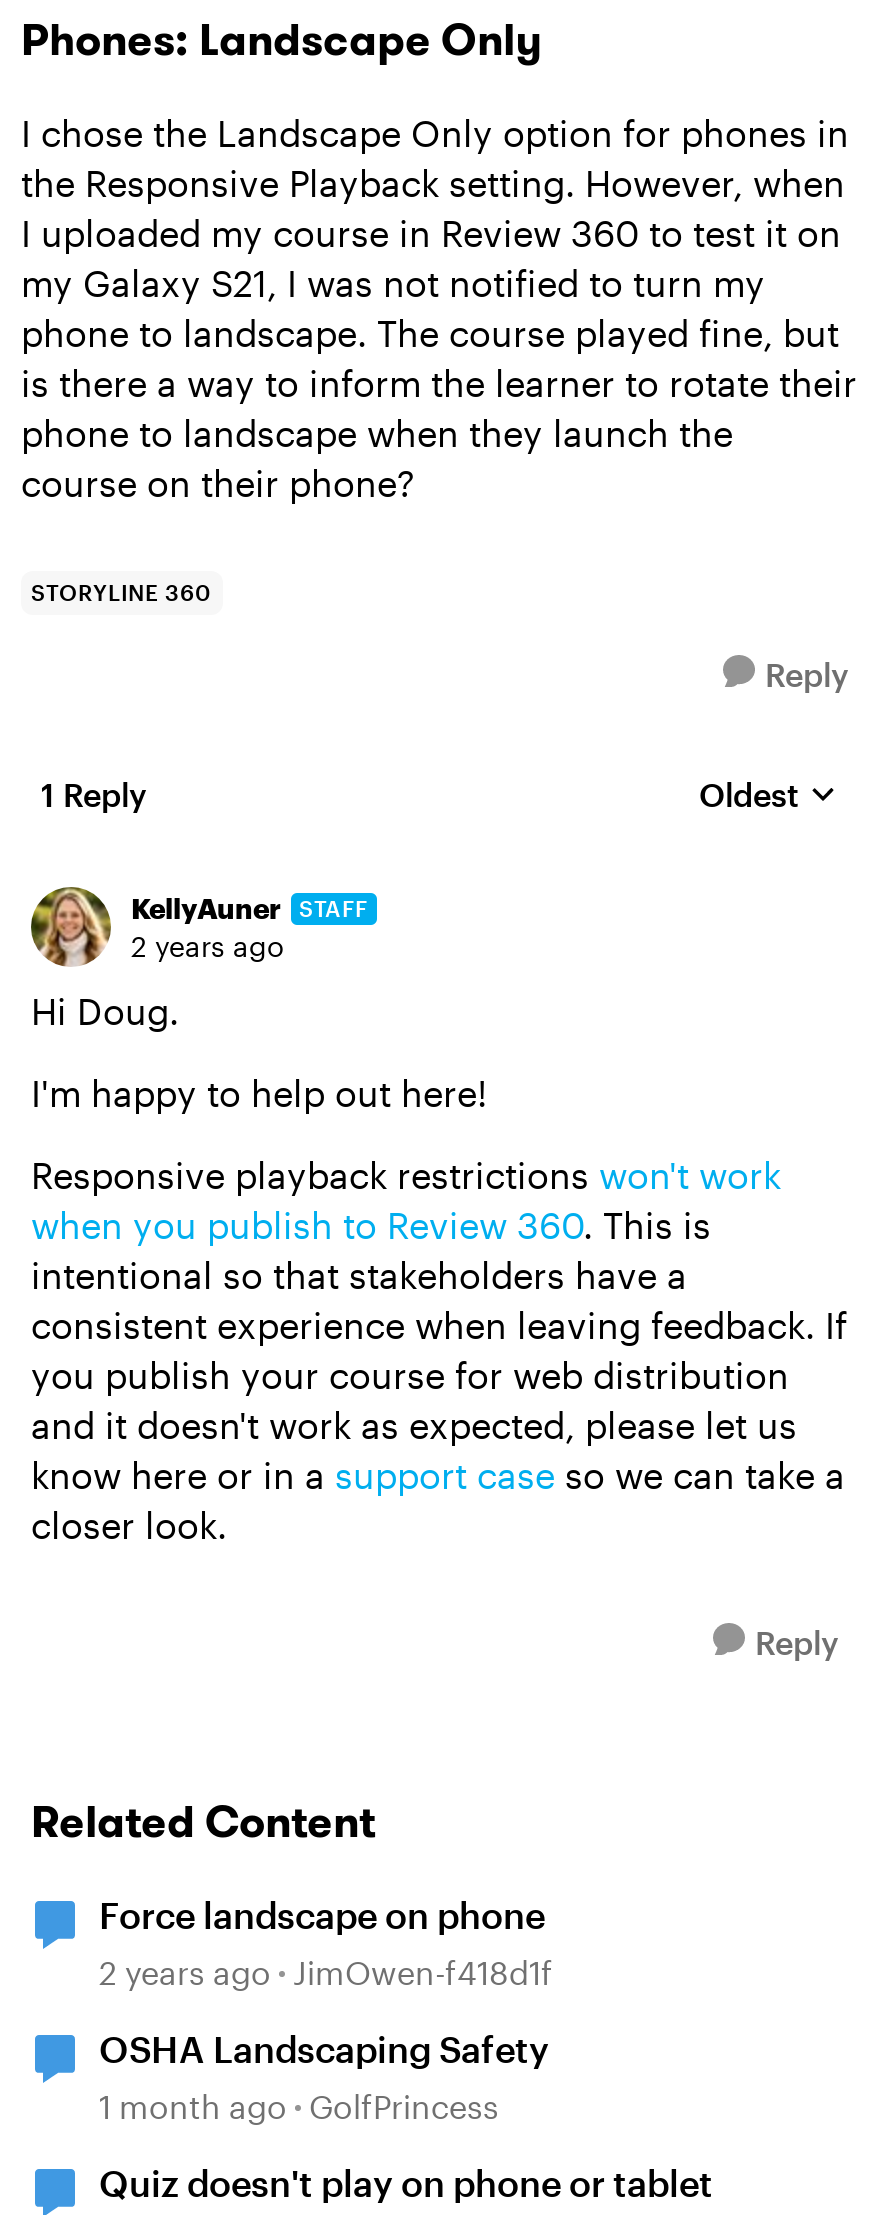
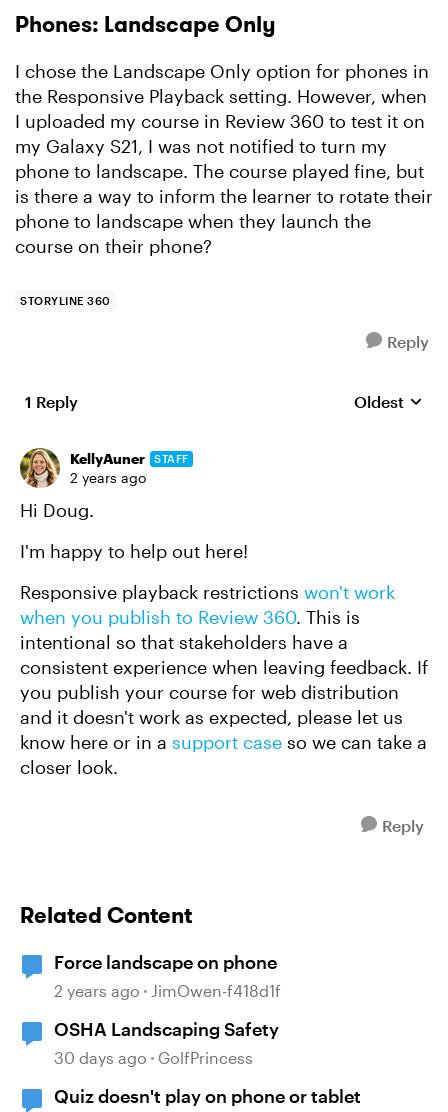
[99,2087,499,2125] 1 month ago GolfPrincess -> [54,1048,253,1067] 30 days ago GolfPrincess

